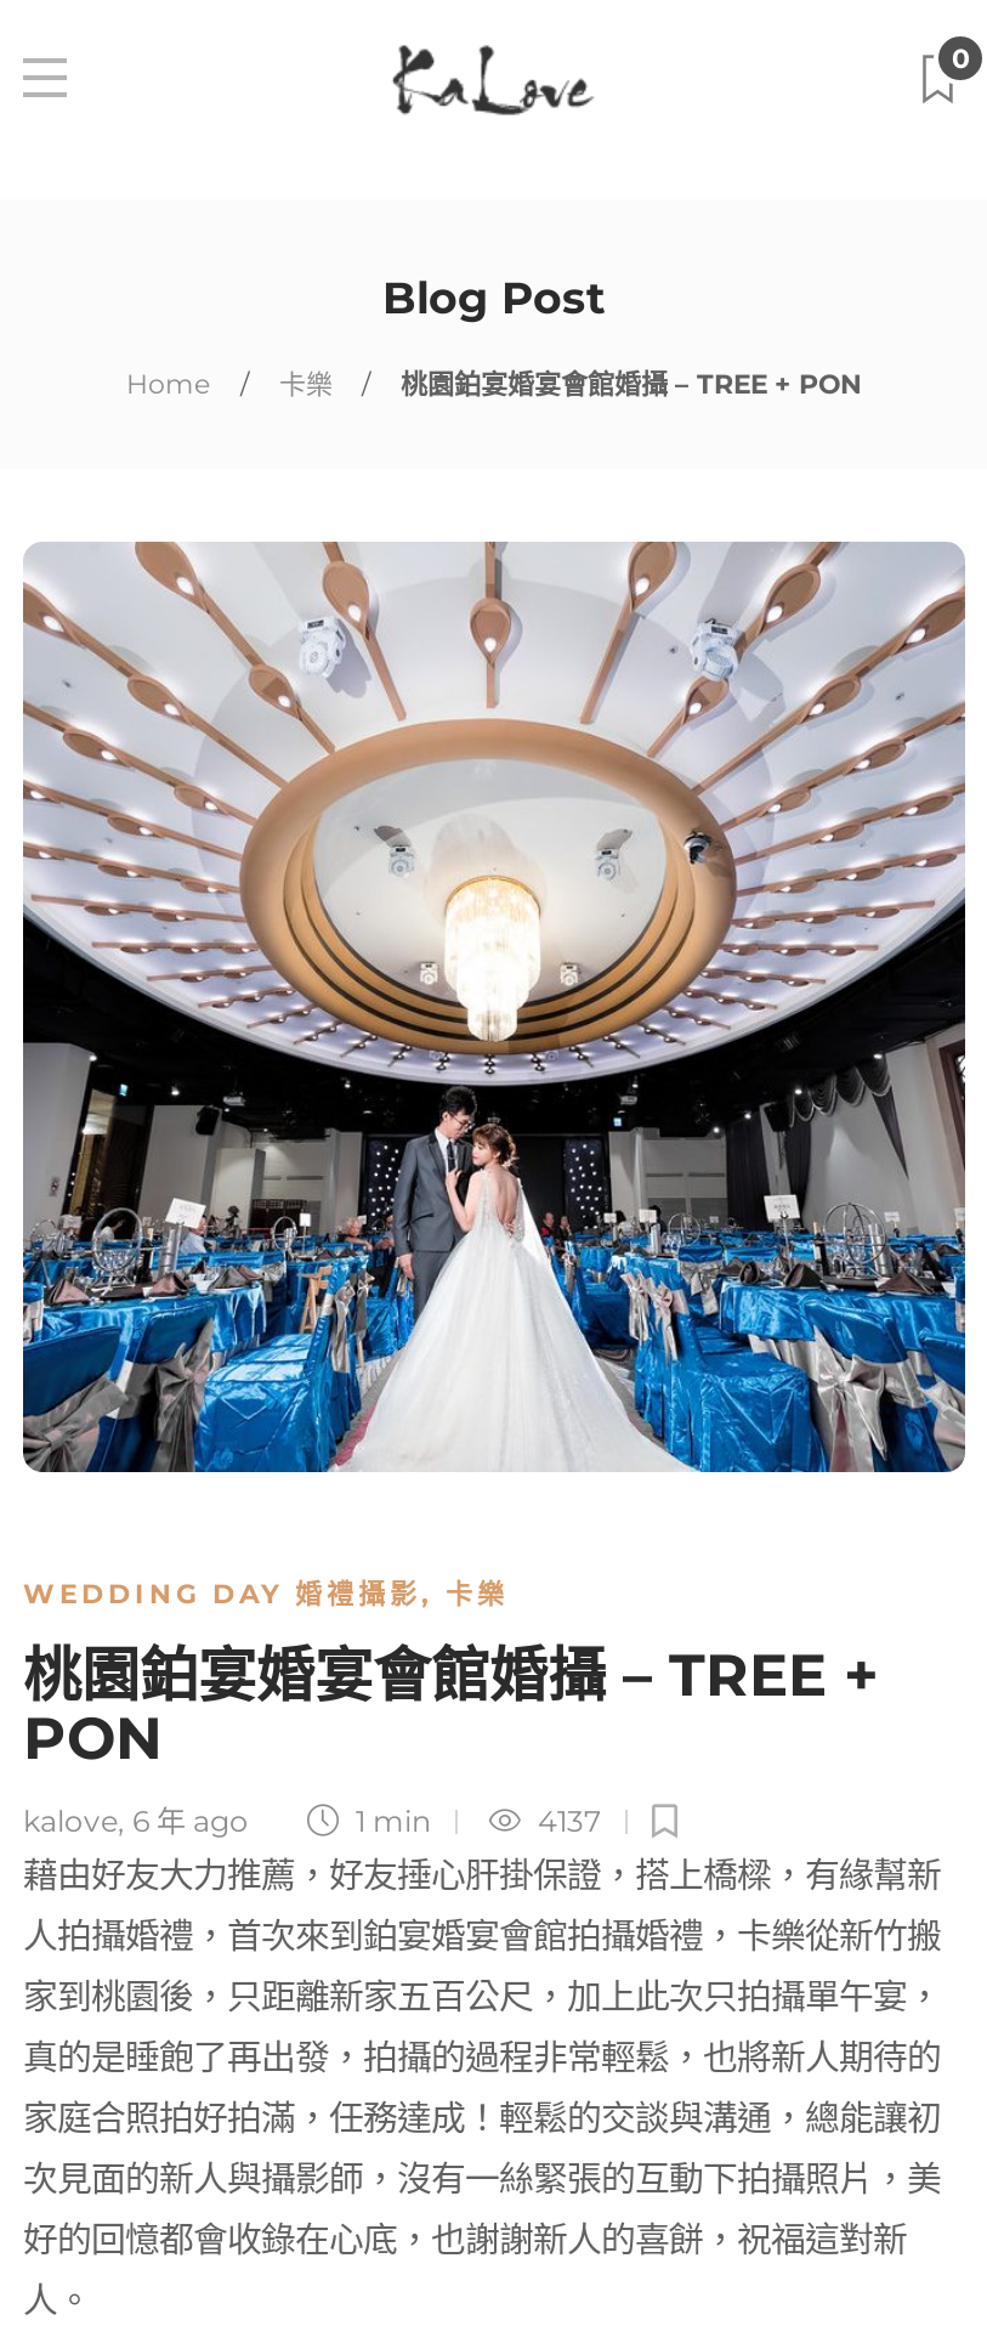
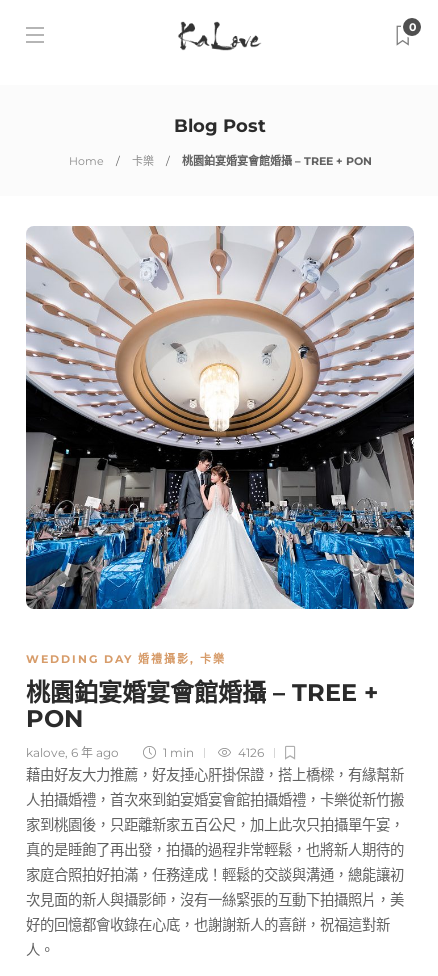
[531,1804,601,1840] 4137 -> [235,745,264,760] 4126

